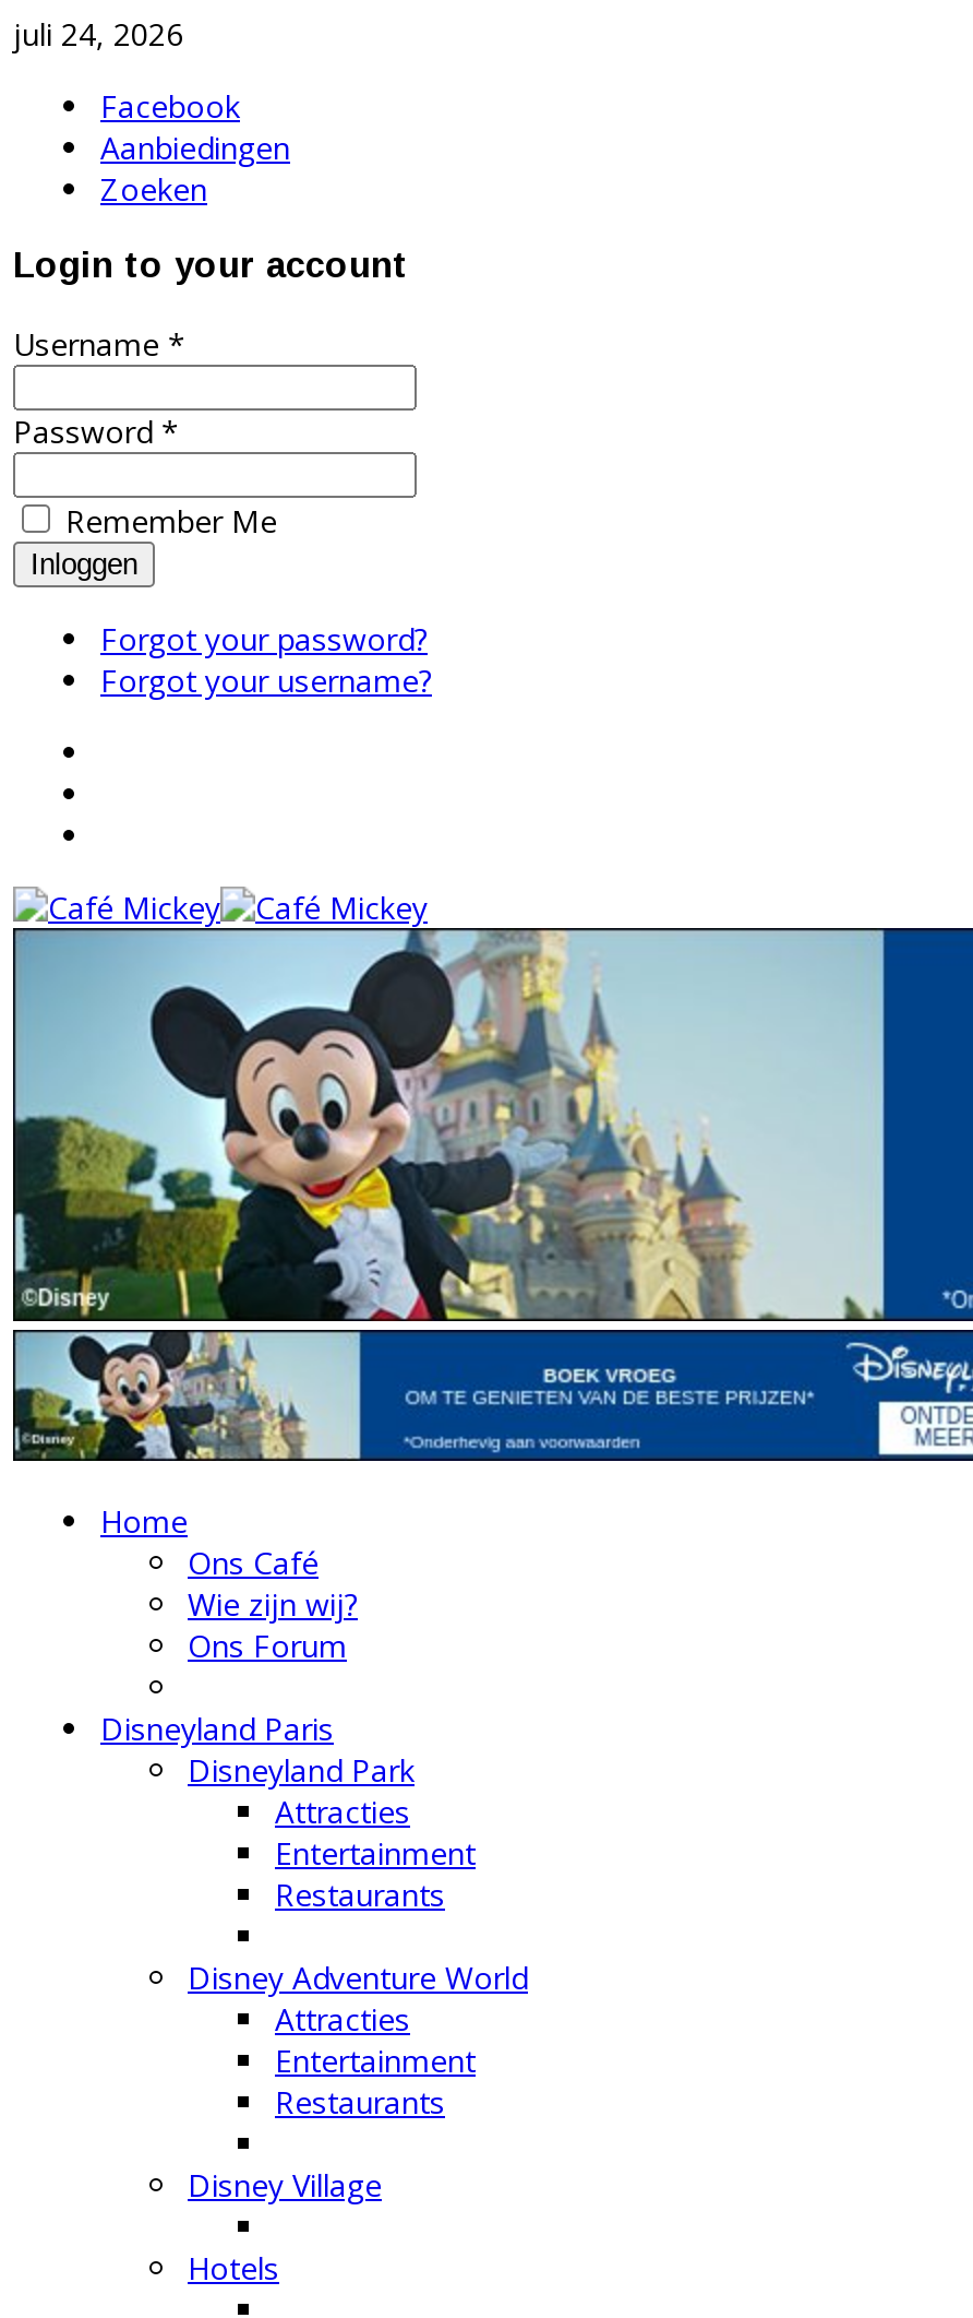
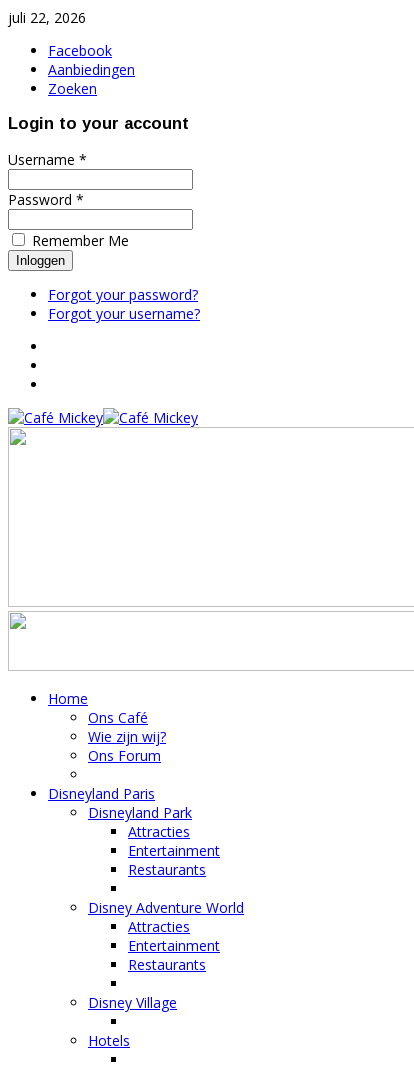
[13,13,183,55] juli 24, 2026 -> [8,8,86,27] juli 22, 2026
[11,906,966,1463] [image] -> none

